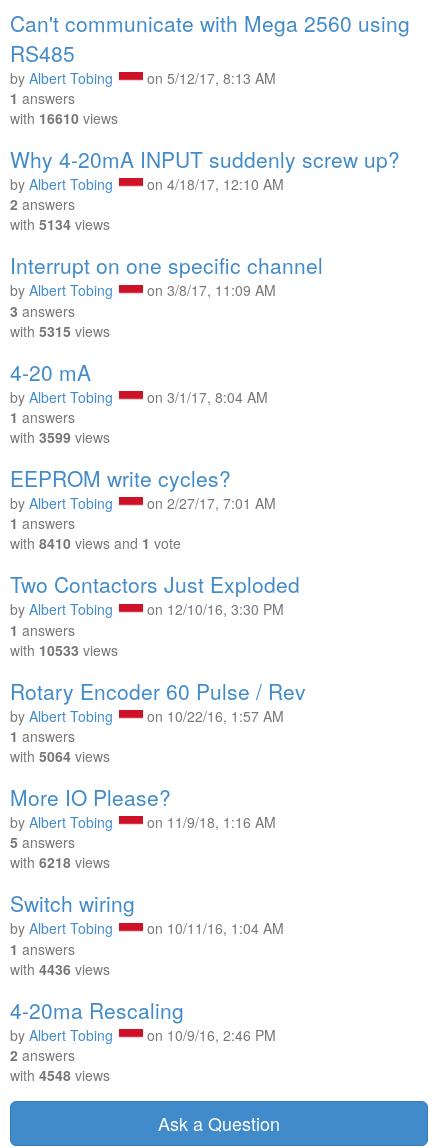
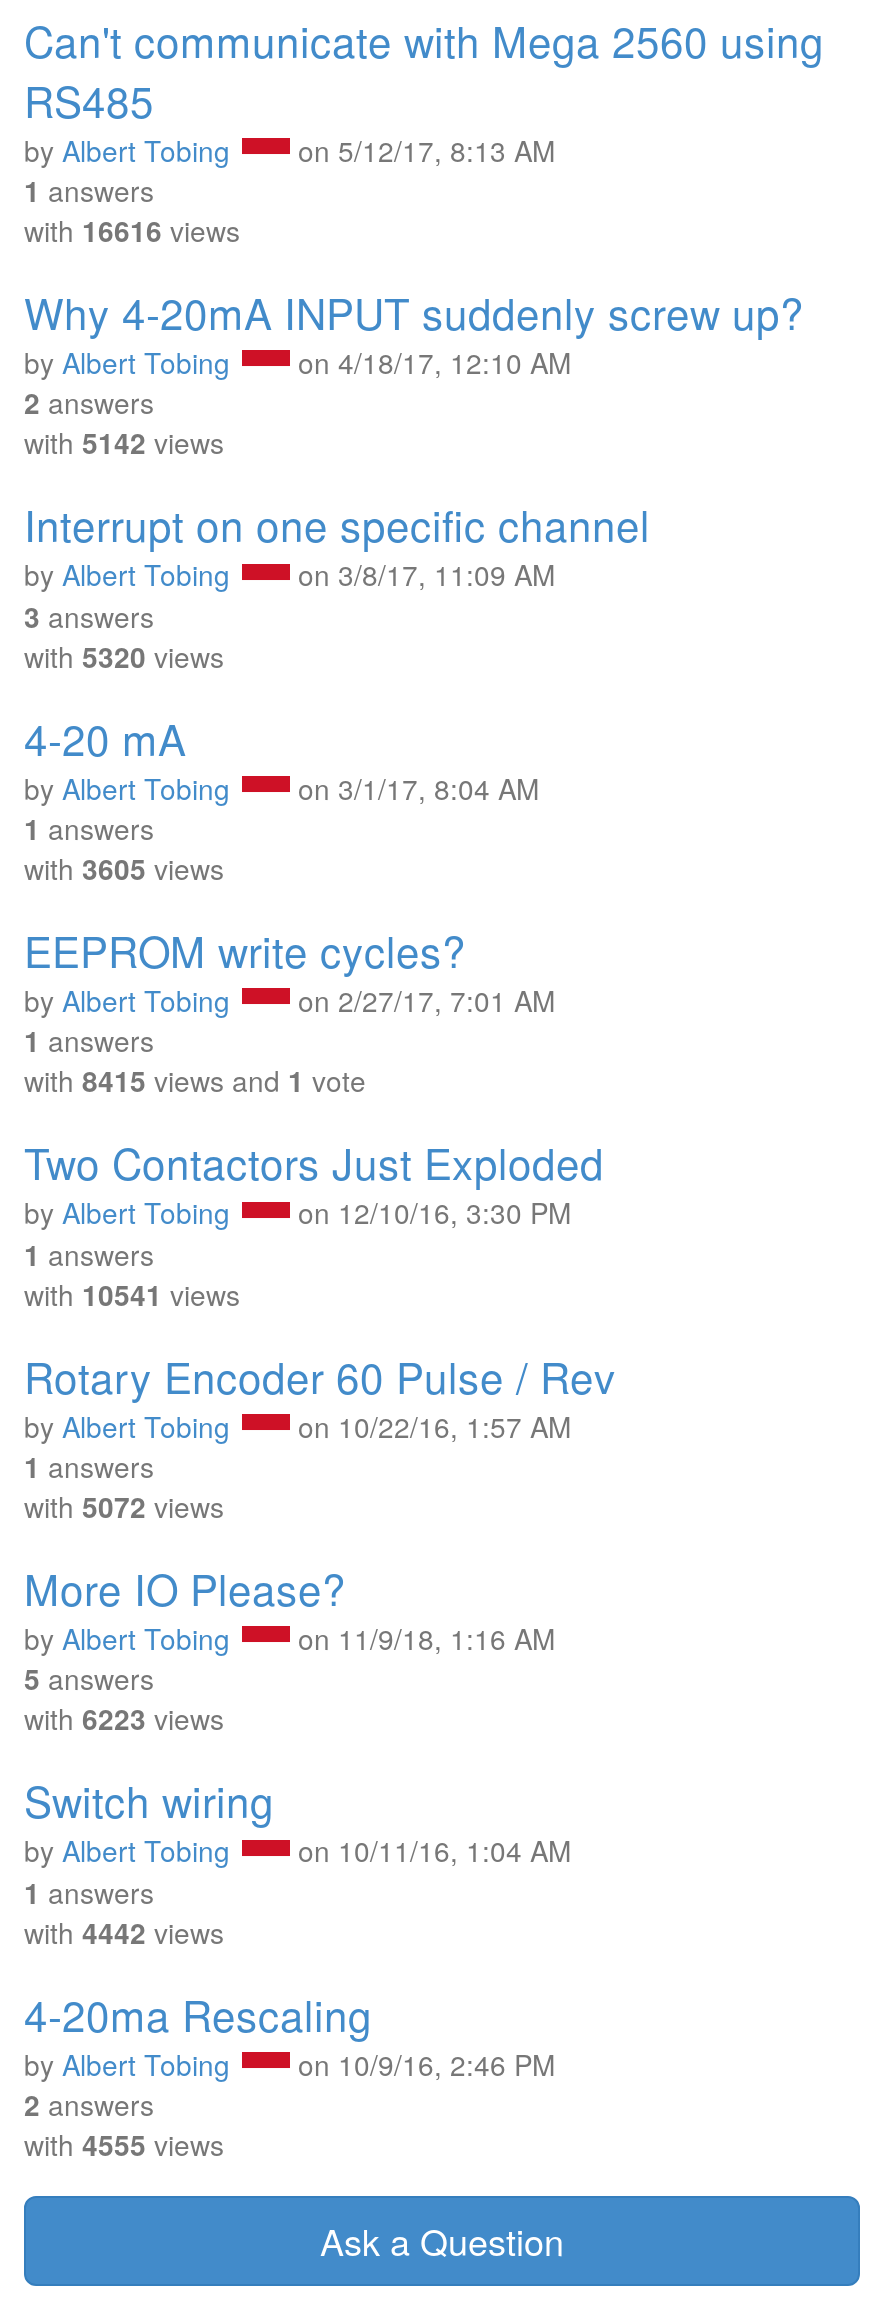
[10,108,118,128] with 16610 views -> [24,210,240,250] with 16616 views
[10,214,110,234] with 5134 views -> [24,423,224,463] with 5142 views
[10,321,110,341] with 5315 views -> [24,635,224,675] with 5320 views
[10,427,110,447] with 3599 views -> [24,848,224,888] with 3605 views
[10,533,181,553] with 8410 views and 1 vote -> [24,1061,366,1101] with 8415 views and 1 vote
[10,640,118,660] with 10533 views -> [24,1273,240,1313] with 10541 views
[10,746,110,766] with 5064 views -> [24,1486,224,1526] with 5072 views
[10,852,110,872] with 6218 views -> [24,1699,224,1739] with 6223 views
[10,959,110,979] with 4436 views -> [24,1911,224,1951] with 4442 views
[10,1065,110,1085] with 4548 views -> [24,2124,224,2164] with 4555 views

